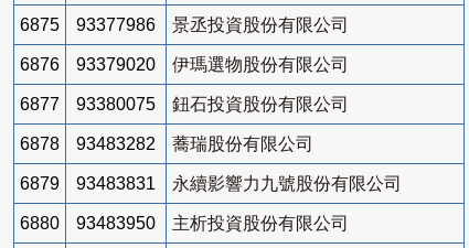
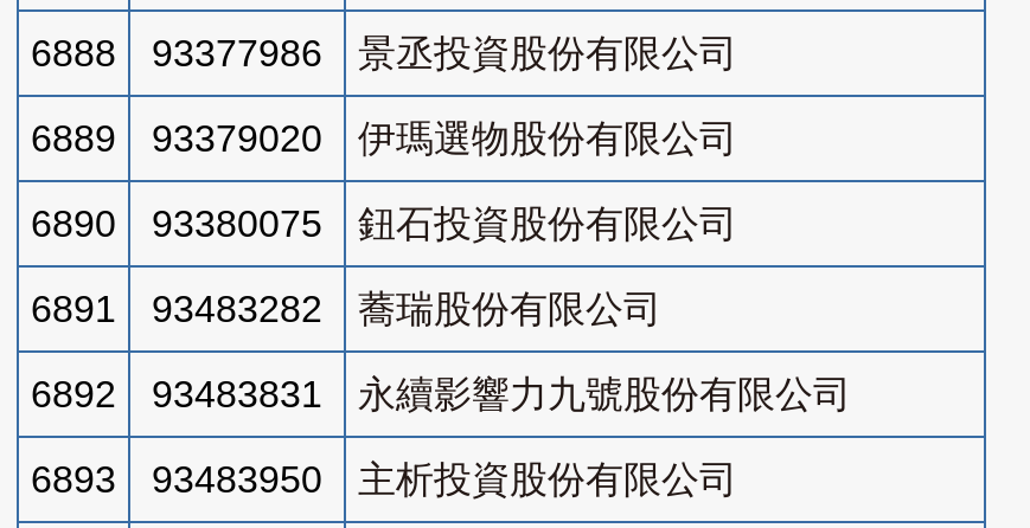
[20,15,349,34] 6875 93377986 景丞投資股份有限公司 -> [31,33,737,73] 6888 93377986 景丞投資股份有限公司
[20,55,349,74] 6876 93379020 伊瑪選物股份有限公司 -> [31,118,737,158] 6889 93379020 伊瑪選物股份有限公司
[20,95,349,113] 6877 93380075 鈕石投資股份有限公司 -> [31,203,737,244] 6890 93380075 鈕石投資股份有限公司
[20,134,313,153] 6878 93483282 蕎瑞股份有限公司 -> [31,289,661,329] 6891 93483282 蕎瑞股份有限公司
[20,174,402,193] 6879 93483831 永續影響力九號股份有限公司 -> [31,374,851,414] 6892 93483831 永續影響力九號股份有限公司
[20,214,349,232] 6880 93483950 主析投資股份有限公司 -> [31,459,737,499] 6893 93483950 主析投資股份有限公司

